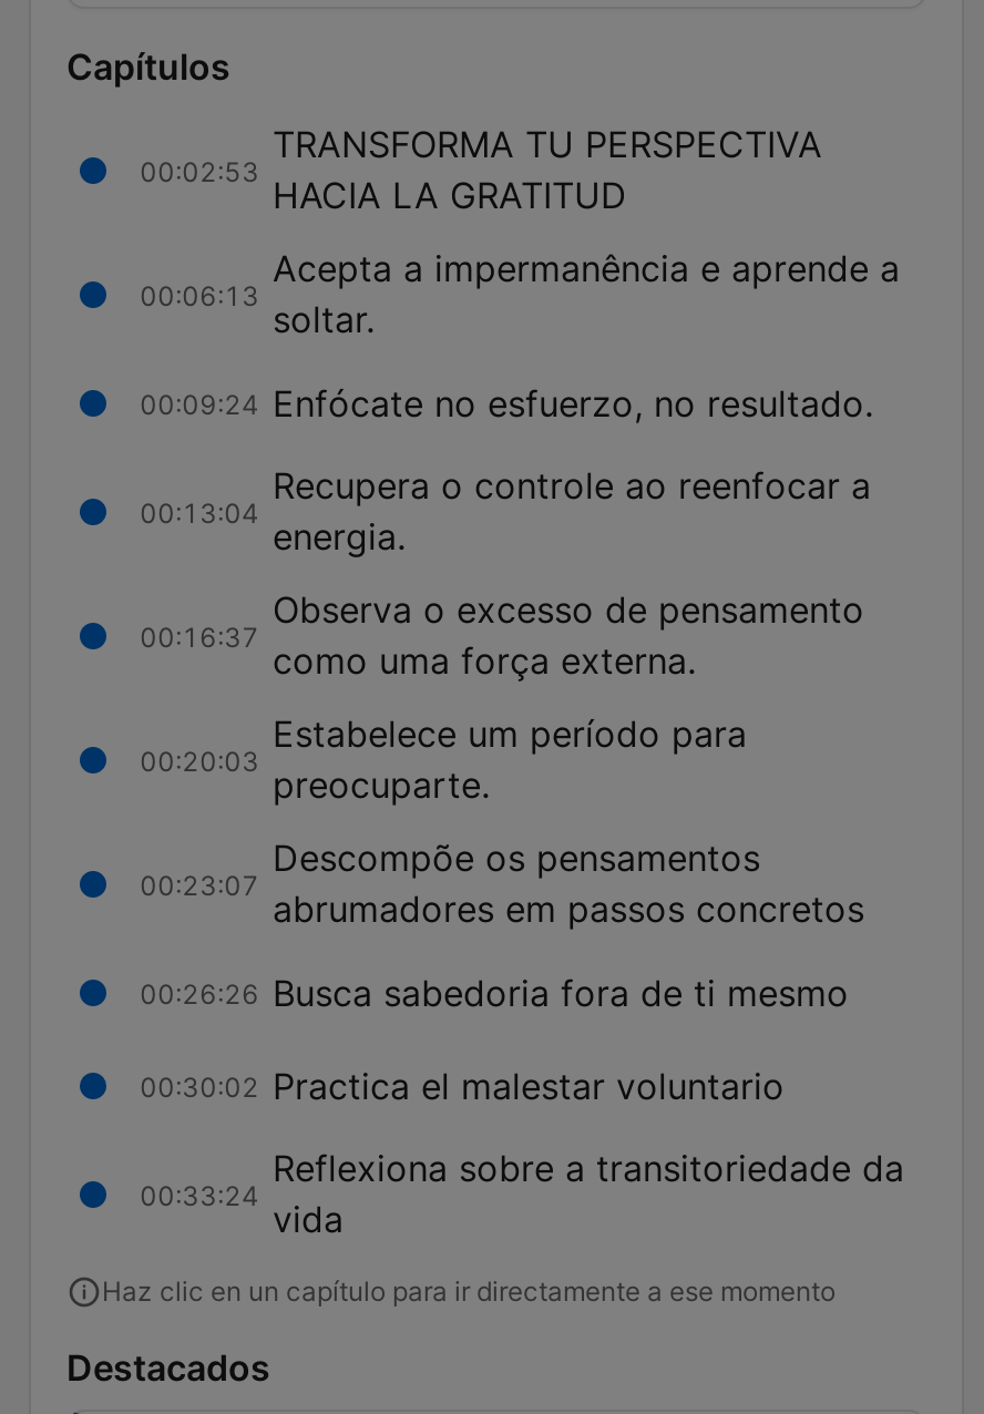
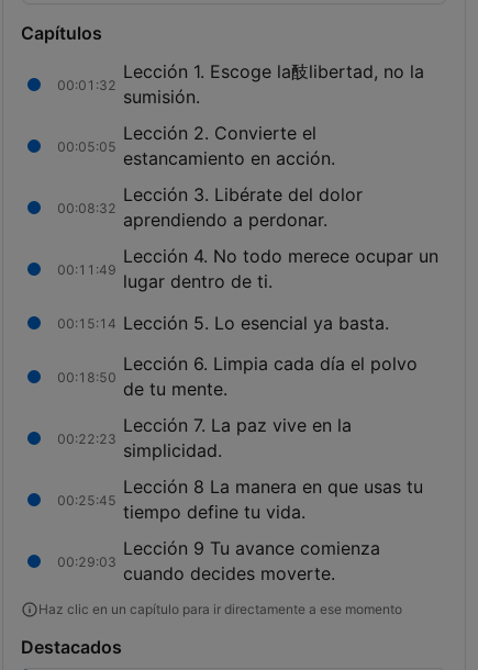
[273,122,822,217] TRANSFORMA TU PERSPECTIVA | HACIA LA GRATITUD -> [123,60,424,108] Lección 1. Escoge la䣫libertad, no la | sumisión.
[140,154,259,187] 00:02:53 -> [57,76,116,93] 00:01:32
[273,246,900,341] Acepta a impermanência e aprende a | soltar. -> [123,122,335,169] Lección 2. Convierte el | estancamiento en acción.
[140,278,259,311] 00:06:13 -> [57,138,116,154] 00:05:05
[140,380,873,424] 00:09:24 Enfócate no esfuerzo, no resultado. -> [57,199,116,216] 00:08:32
[273,463,871,559] Recupera o controle ao reenfocar a | energia. -> [57,261,116,277] 00:11:49
[140,495,259,529] 00:13:04 -> [123,183,363,231] Lección 3. Libérate del dolor | aprendiendo a perdonar.
[273,587,864,683] Observa o excesso de pensamento | como uma força externa. -> [57,311,389,333] 00:15:14 Lección 5. Lo esencial ya basta.
[140,619,259,653] 00:16:37 -> [123,245,438,292] Lección 4. No todo merece ocupar un | lugar dentro de ti.
[273,711,747,807] Estabelece um período para | preocuparte. -> [123,353,418,400] Lección 6. Limpia cada día el polvo | de tu mente.
[140,744,259,777] 00:20:03 -> [57,369,116,385] 00:18:50
[273,836,864,931] Descompõe os pensamentos | abrumadores em passos concretos -> [123,414,352,461] Lección 7. La paz vive en la | simplicidad.
[140,868,259,901] 00:23:07 -> [57,430,116,446] 00:22:23
[140,970,849,1014] 00:26:26 Busca sabedoria fora de ti mesmo -> [57,492,116,508] 00:25:45
[140,1063,785,1107] 00:30:02 Practica el malestar voluntario -> [123,476,423,523] Lección 8 La manera en que usas tu | tiempo define tu vida.
[273,1146,904,1241] Reflexiona sobre a transitoriedade da | vida -> [123,537,380,584] Lección 9 Tu avance comienza | cuando decides moverte.
[140,1178,259,1211] 00:33:24 -> [57,553,116,569] 00:29:03

